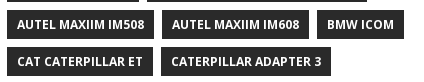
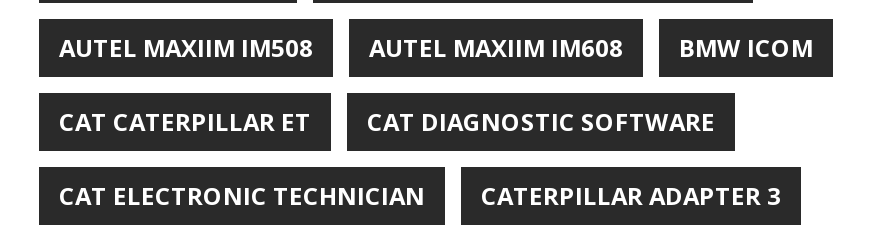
none -> [59,105,715,213] CAT DIAGNOSTIC SOFTWARE | CAT ELECTRONIC TECHNICIAN

